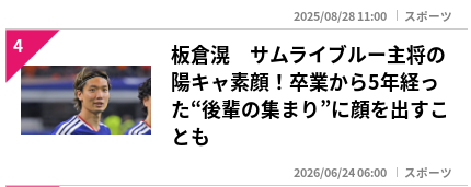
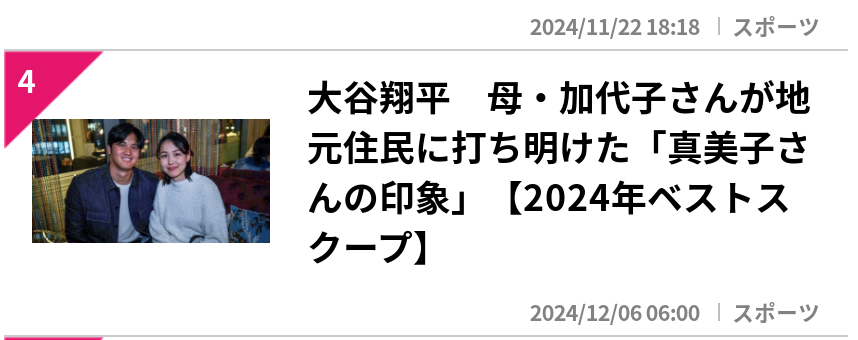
[293,7,452,24] 2025/08/28 11:00 スポーツ -> [530,11,820,41] 2024/11/22 18:18 スポーツ
[11,40,450,150] [image] | 板倉滉 サムライブルー主将の | 陽キャ素顔！卒業から5年経っ | た“後輩の集まり”に顔を出すこ | とも -> [10,50,811,273] [image] | 大谷翔平 母・加代子さんが地 | 元住民に打ち明けた「真美子さ | んの印象」【2024年ベストス | クープ】
[293,164,452,180] 2026/06/24 06:00 スポーツ -> [530,298,820,328] 2024/12/06 06:00 スポーツ

